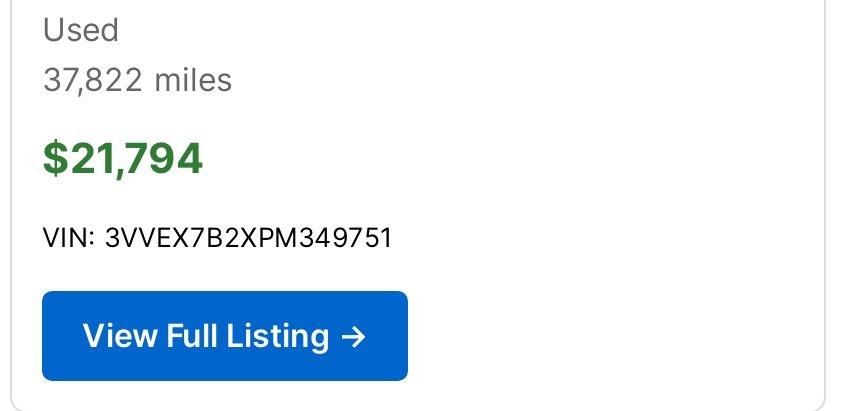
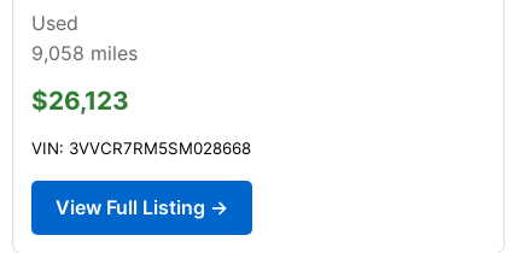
[42,59,232,99] 37,822 miles -> [31,41,138,65] 9,058 miles
[42,133,204,183] $21,794 -> [31,85,129,116] $26,123
[42,221,392,253] VIN: 3VVEX7B2XPM349751 -> [31,138,251,158] VIN: 3VVCR7RM5SM028668

